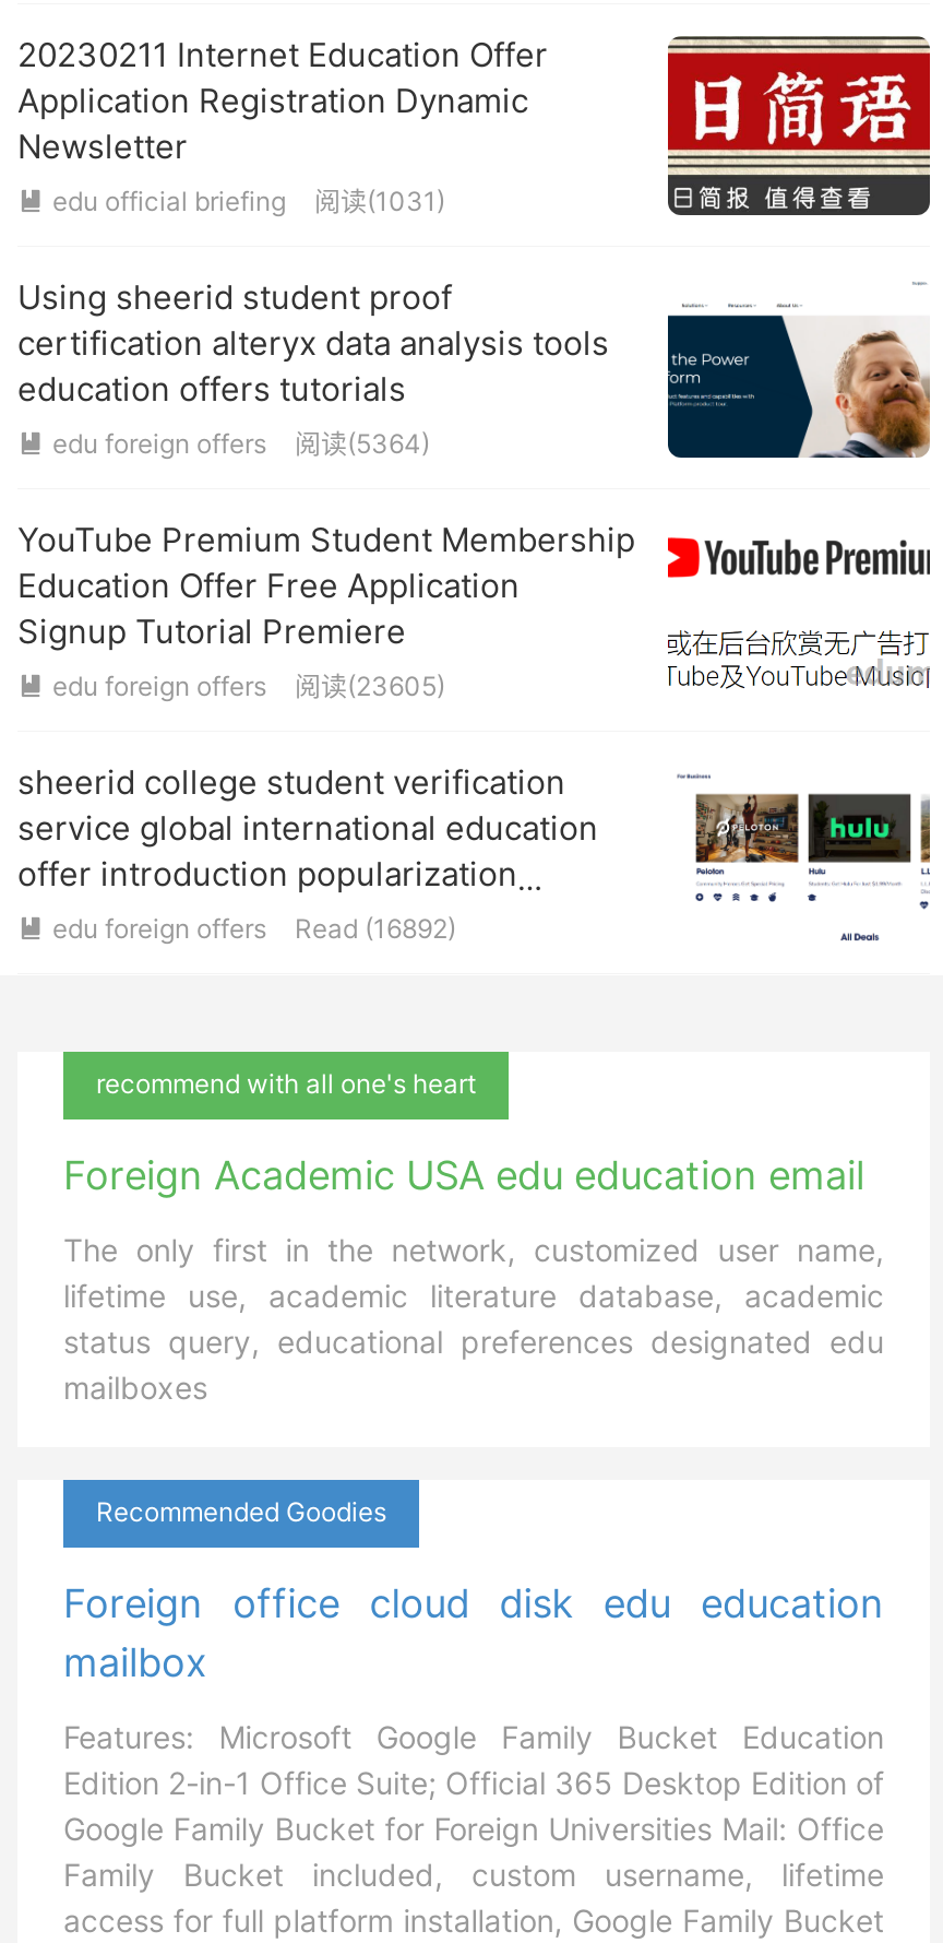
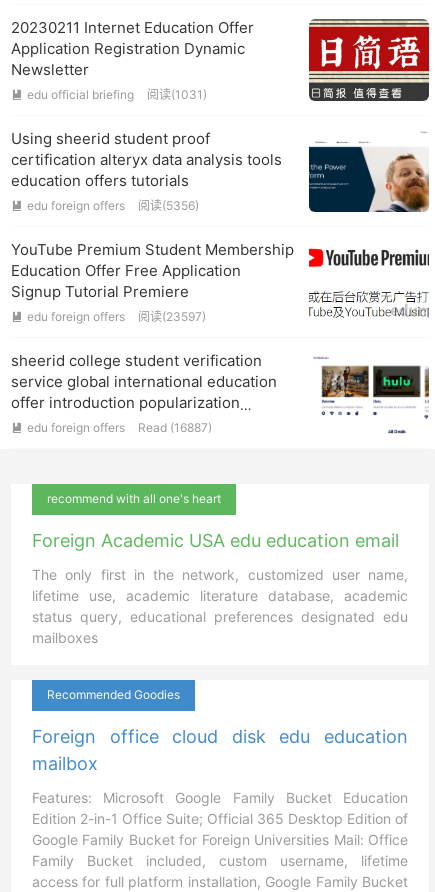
[295,427,430,460] 阅读(5364) -> [138,198,199,213] 阅读(5356)
[295,670,445,702] 阅读(23605) -> [138,309,206,324] 阅读(23597)
[295,912,456,945] Read (16892) -> [138,420,212,435] Read (16887)

